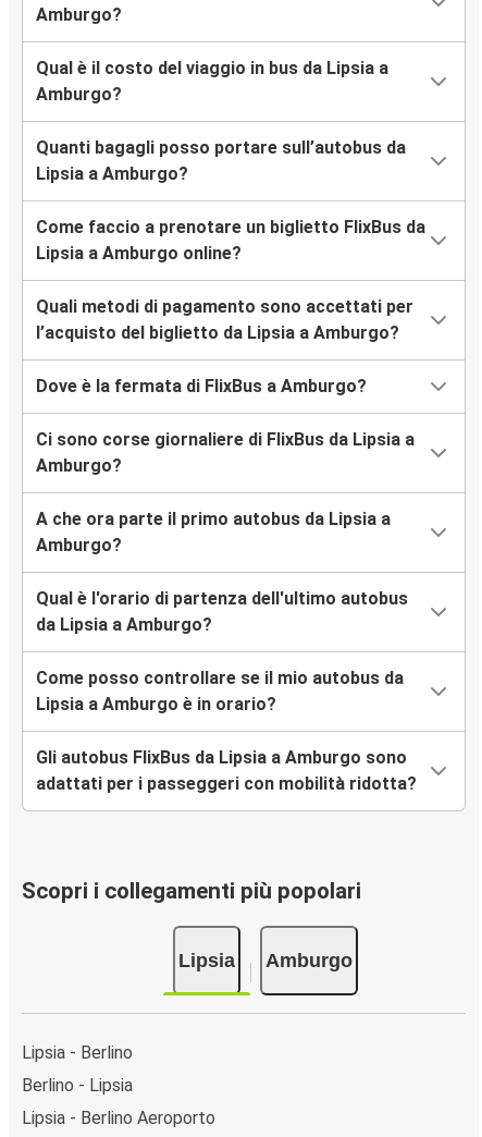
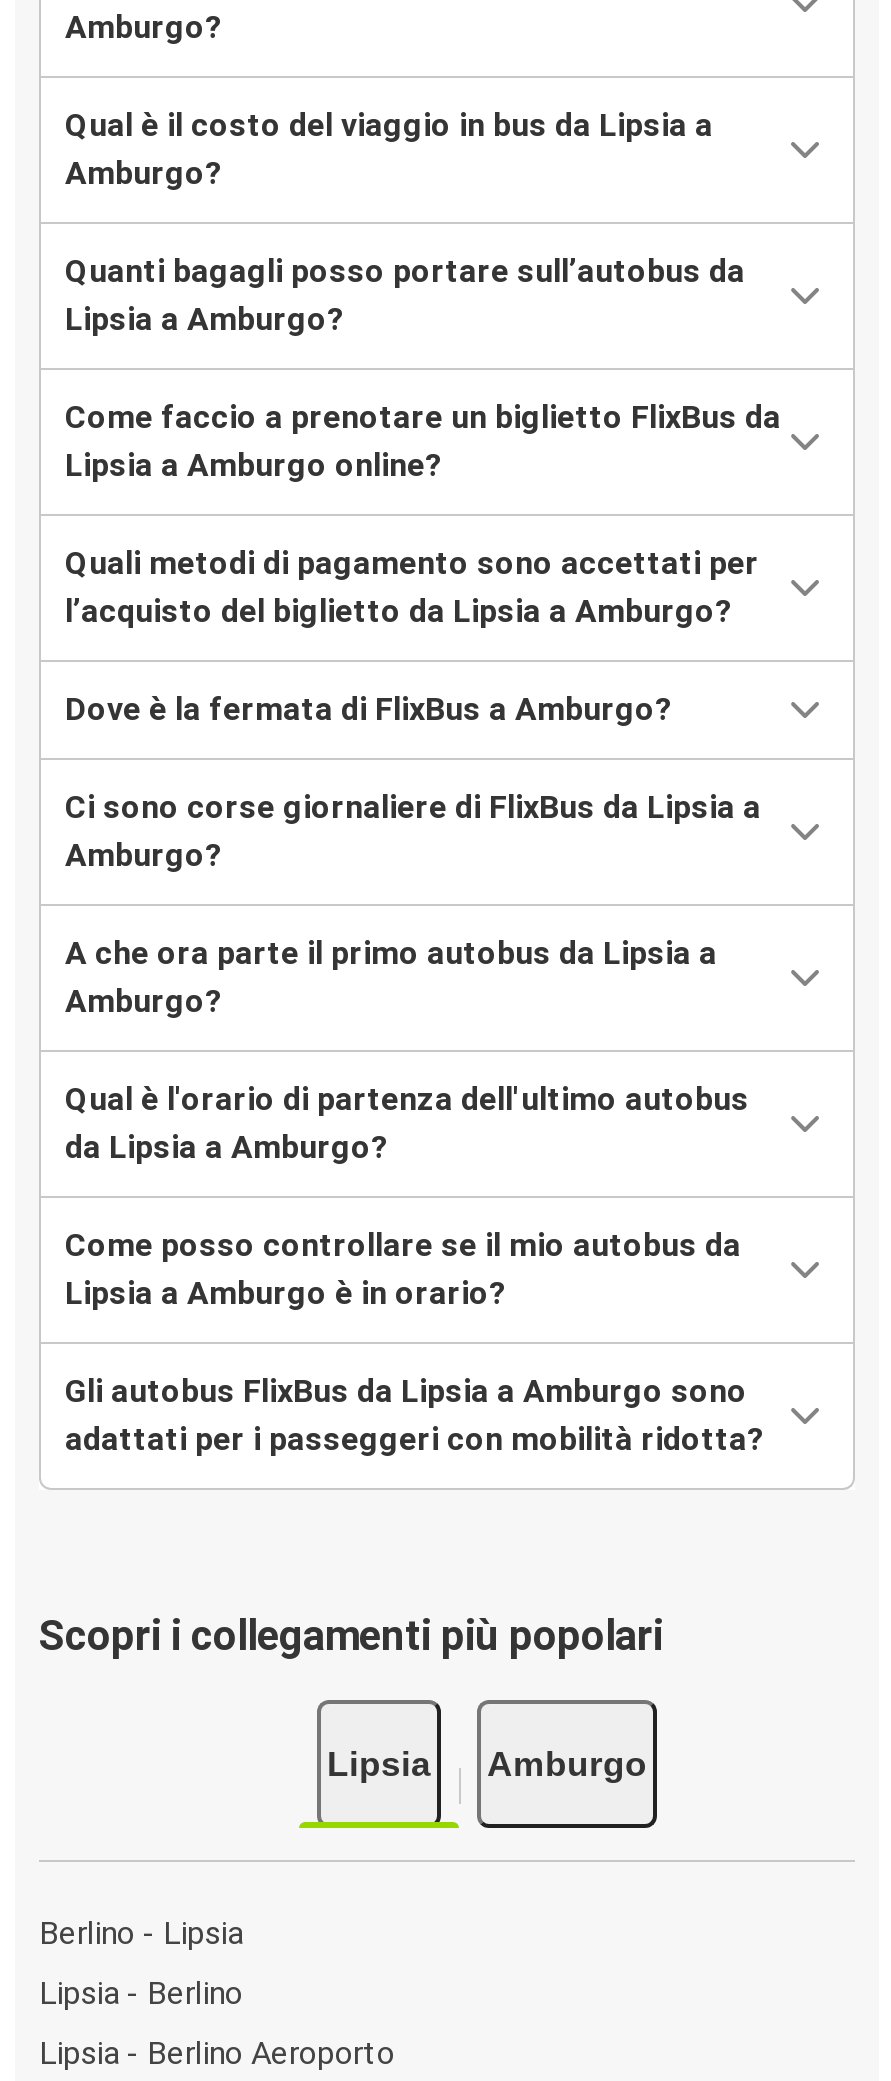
moved [22,1042,133,1062] -> [39,1973,243,2011]: Lipsia - Berlino
moved [22,1074,133,1095] -> [39,1913,243,1951]: Berlino - Lipsia

